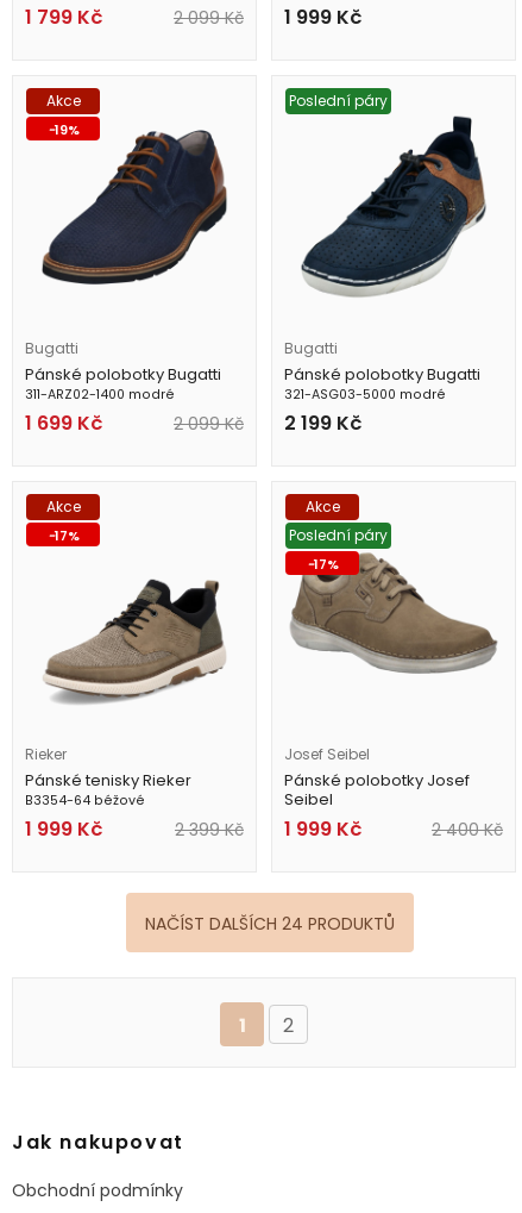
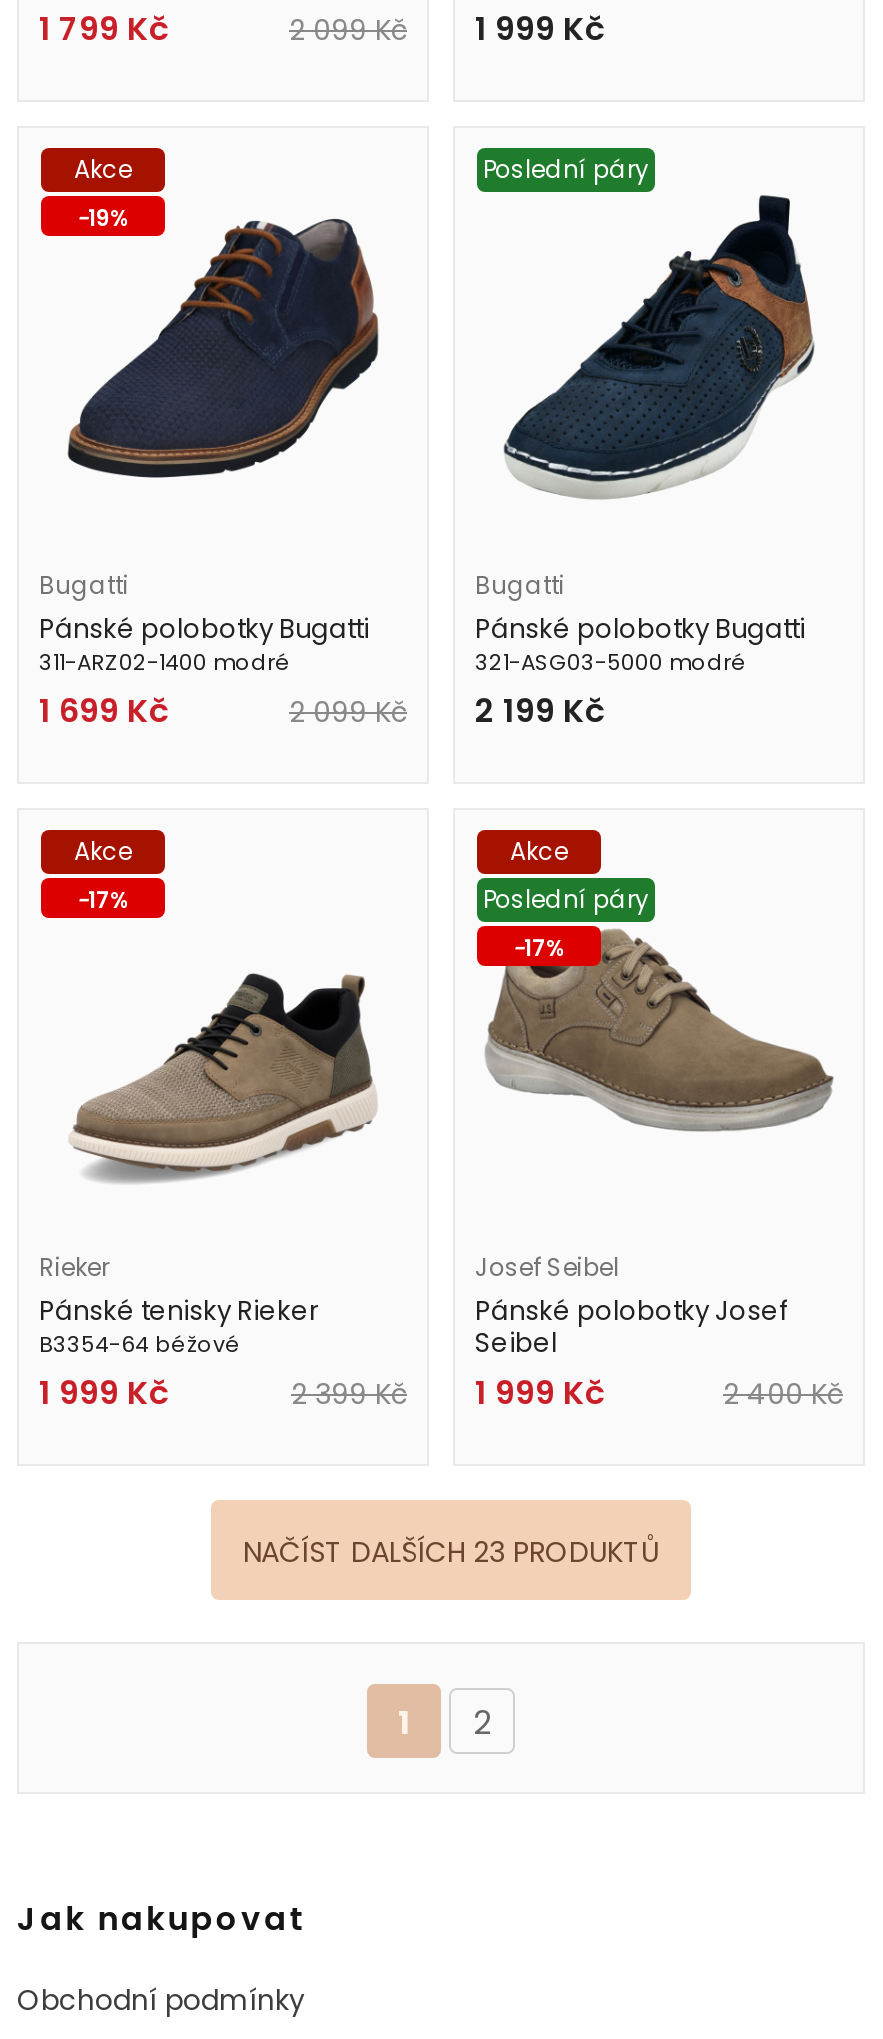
[145,912,395,936] NAČÍST DALŠÍCH 24 PRODUKTŮ -> [243,1532,659,1572] NAČÍST DALŠÍCH 23 PRODUKTŮ

